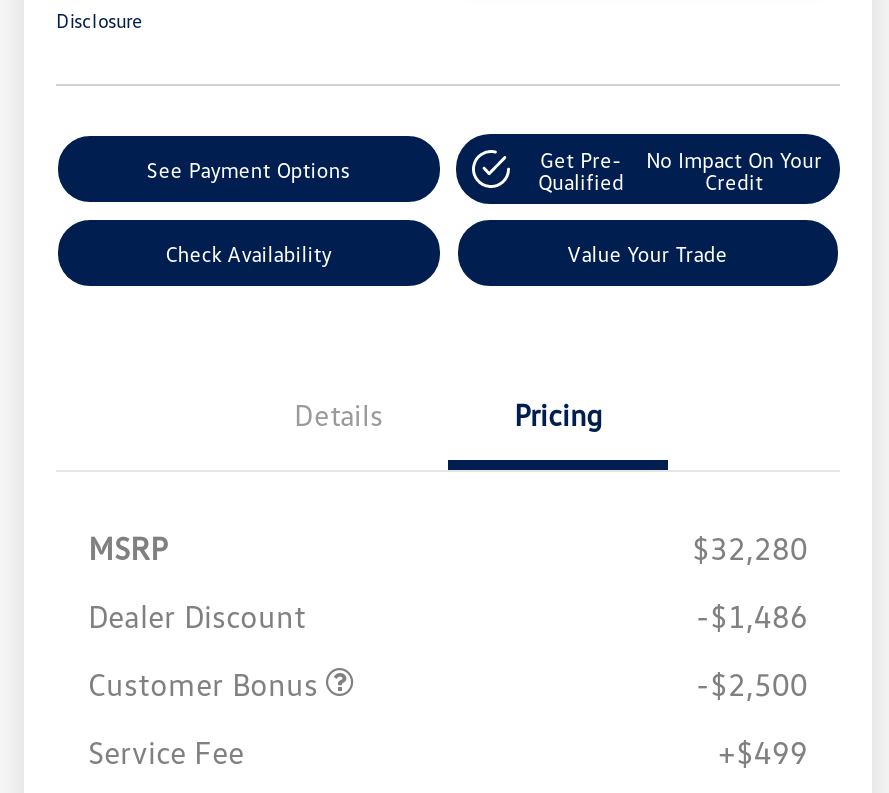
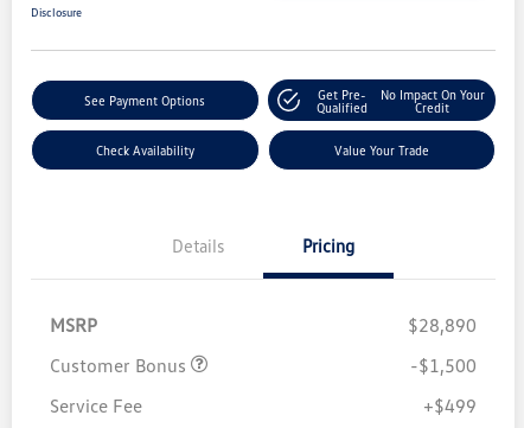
[88,528,808,636] $32,280 | Dealer Discount | -$1,486 -> [408,313,477,337] $28,890
[696,664,808,704] -$2,500 -> [410,354,477,377] -$1,500

